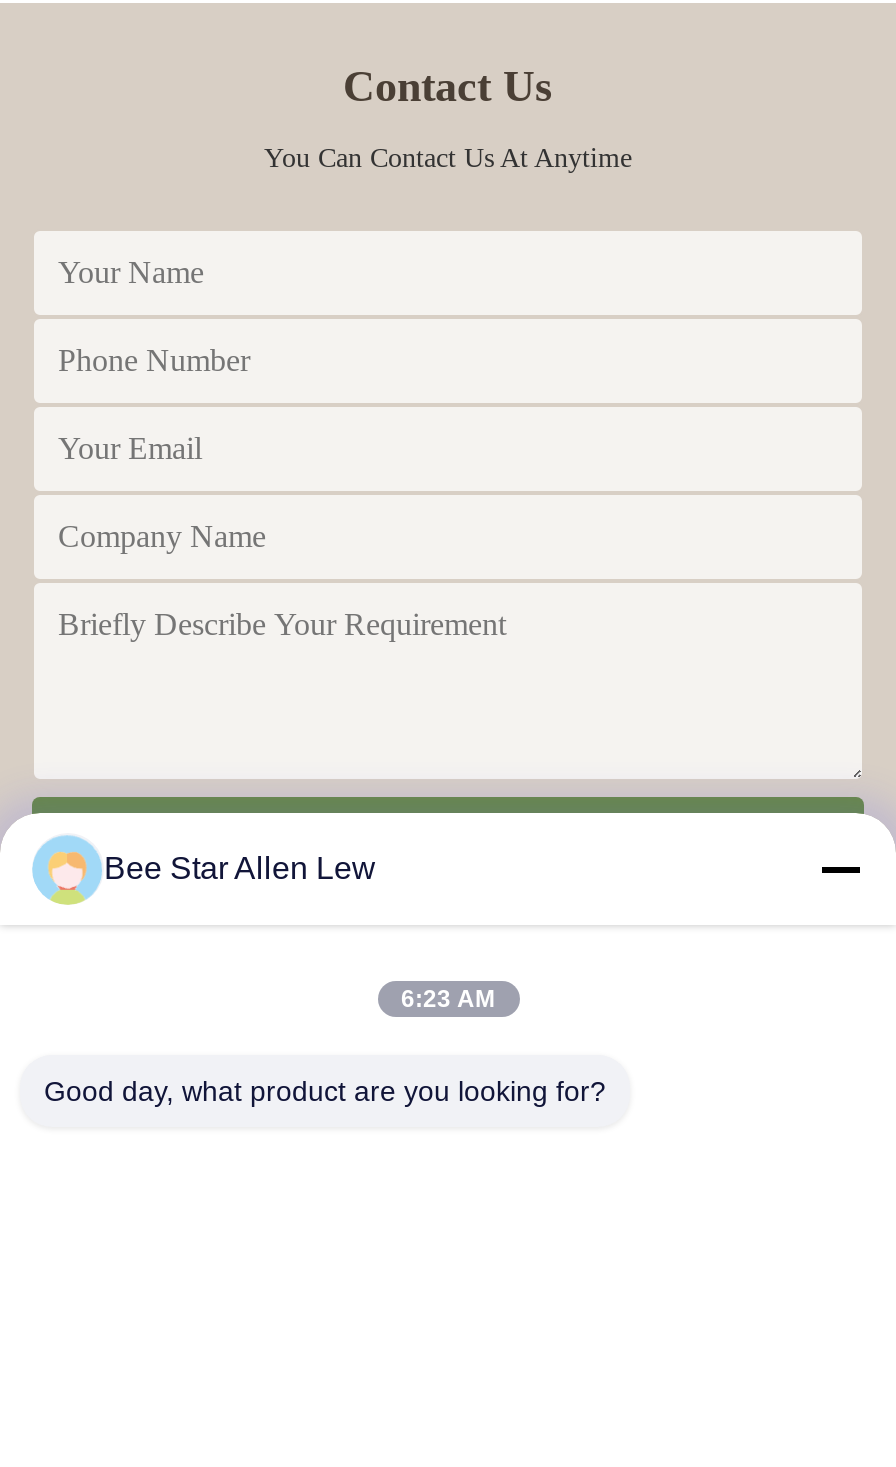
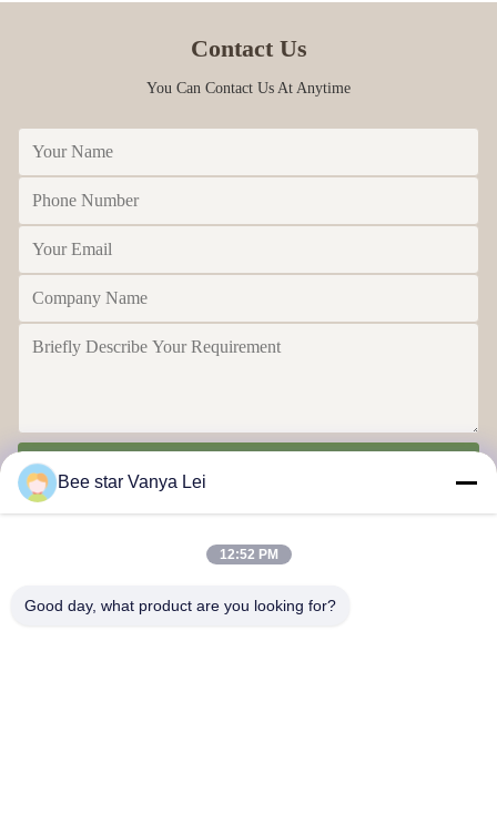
[104,851,376,885] Bee Star Allen Lew -> [58,472,206,491] Bee star Vanya Lei
[401,985,495,1013] 6:23 AM -> [219,547,278,562] 12:52 PM

